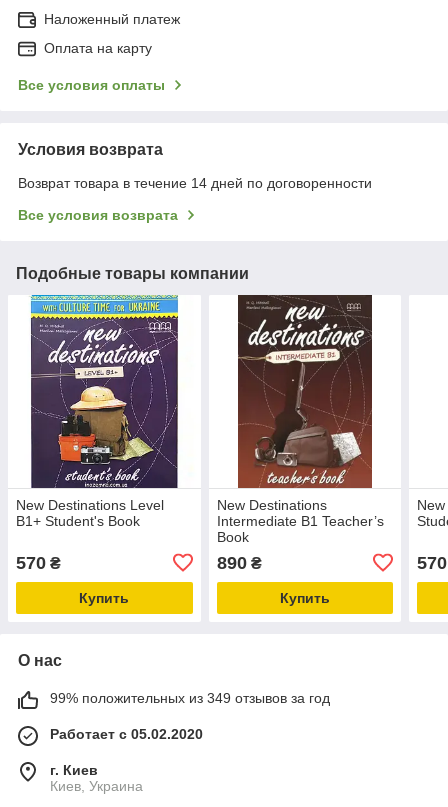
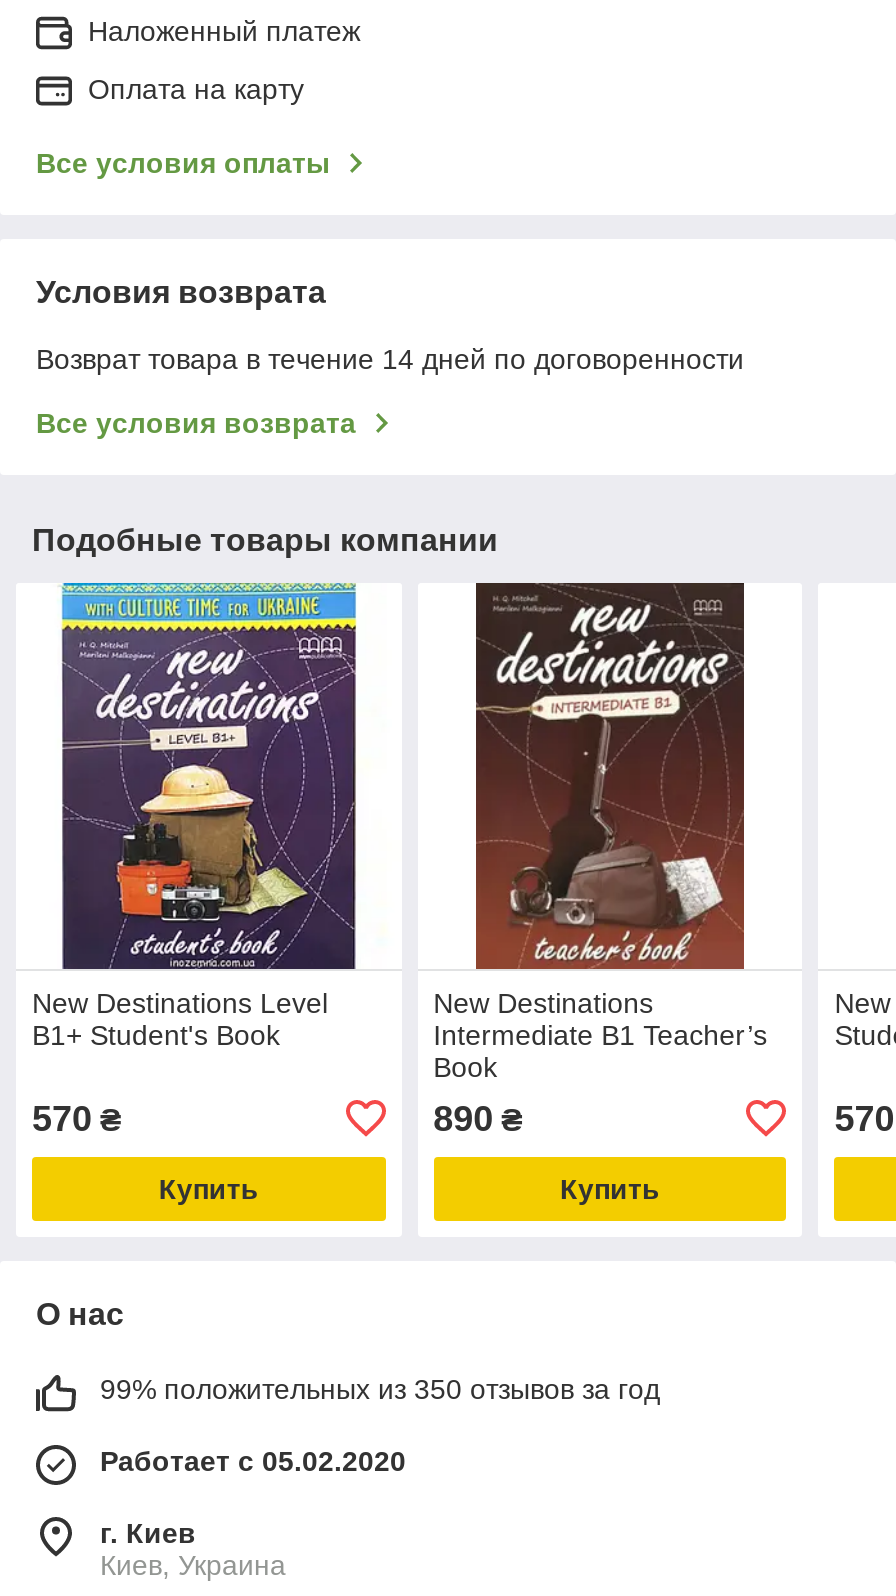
[50,690,330,706] 99% положительных из 349 отзывов за год -> [100,1373,660,1405] 99% положительных из 350 отзывов за год

